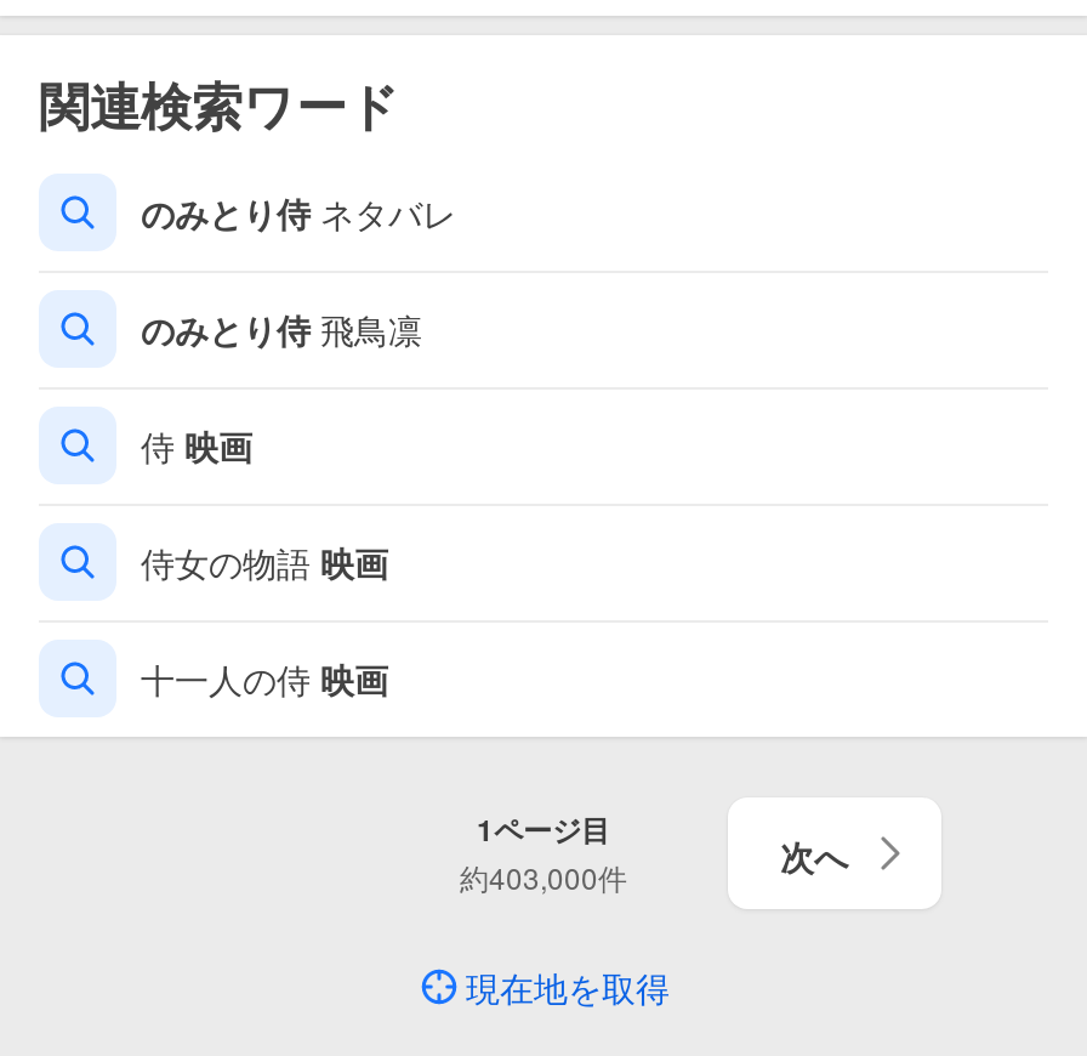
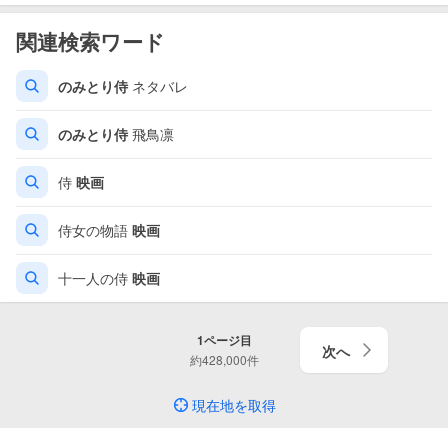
[460,856,627,897] 約403,000件 -> [189,351,258,368] 約428,000件

